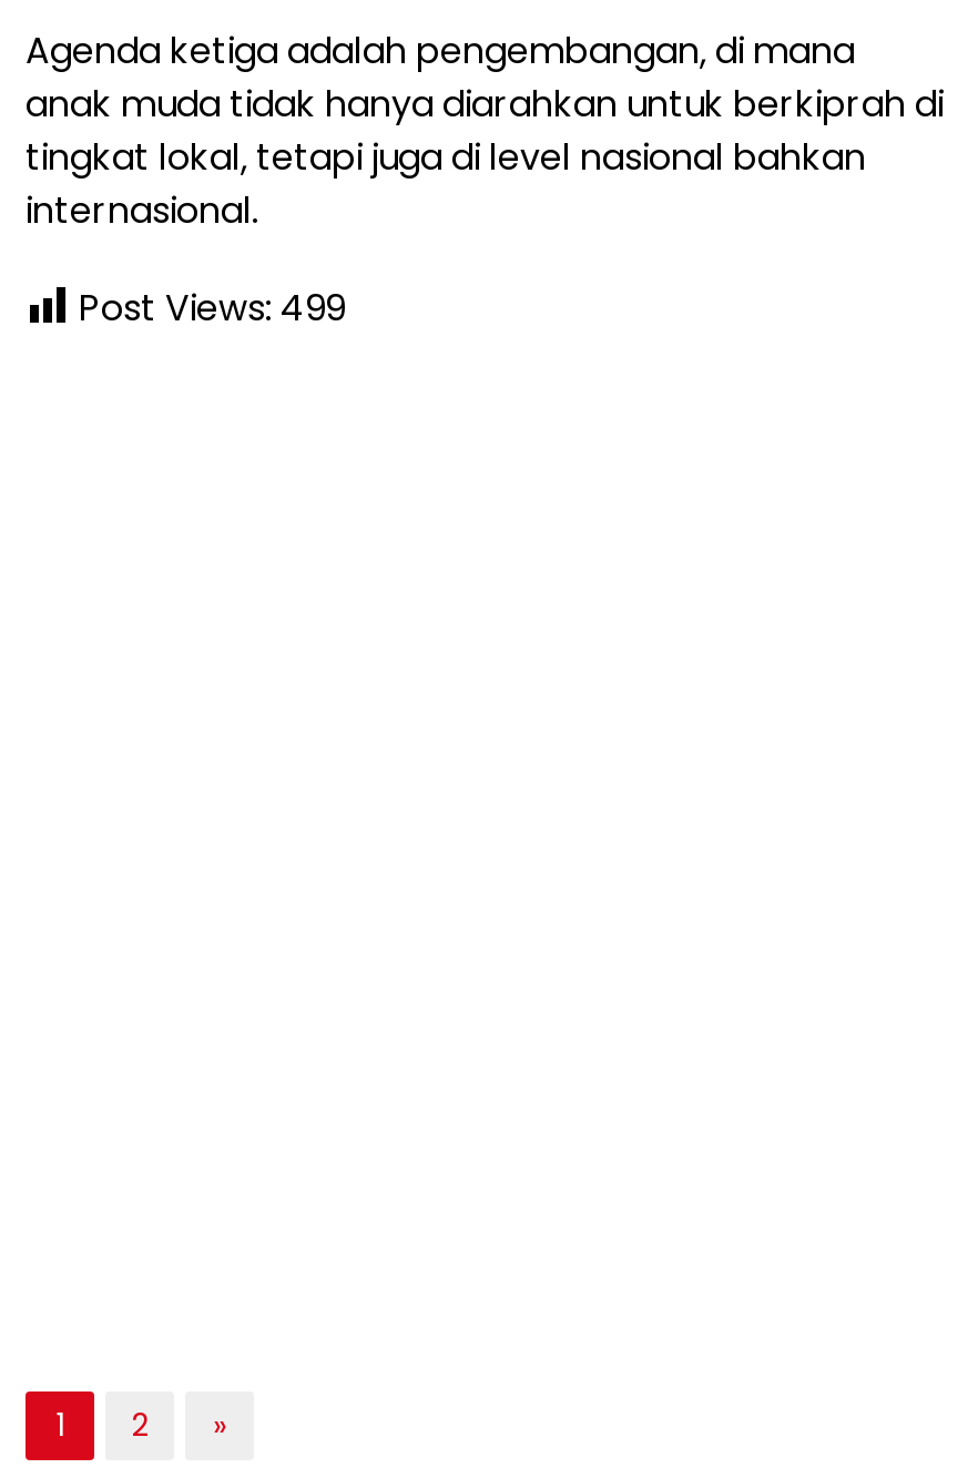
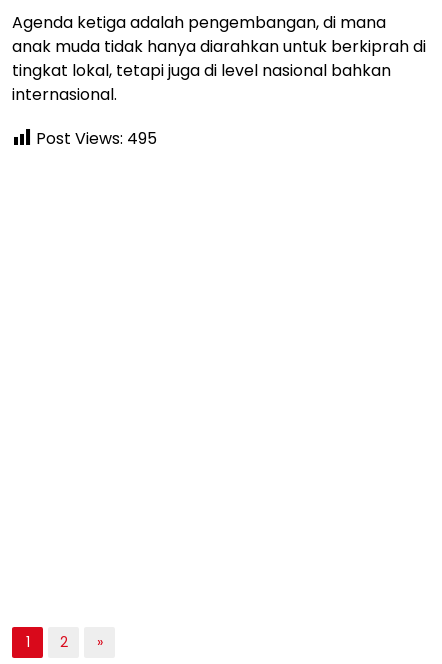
[79,282,345,333] Post Views: 499 -> [36,127,157,150] Post Views: 495

